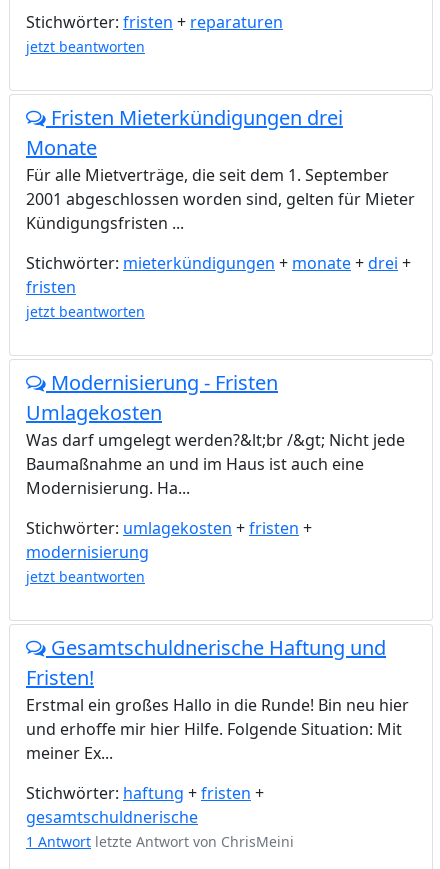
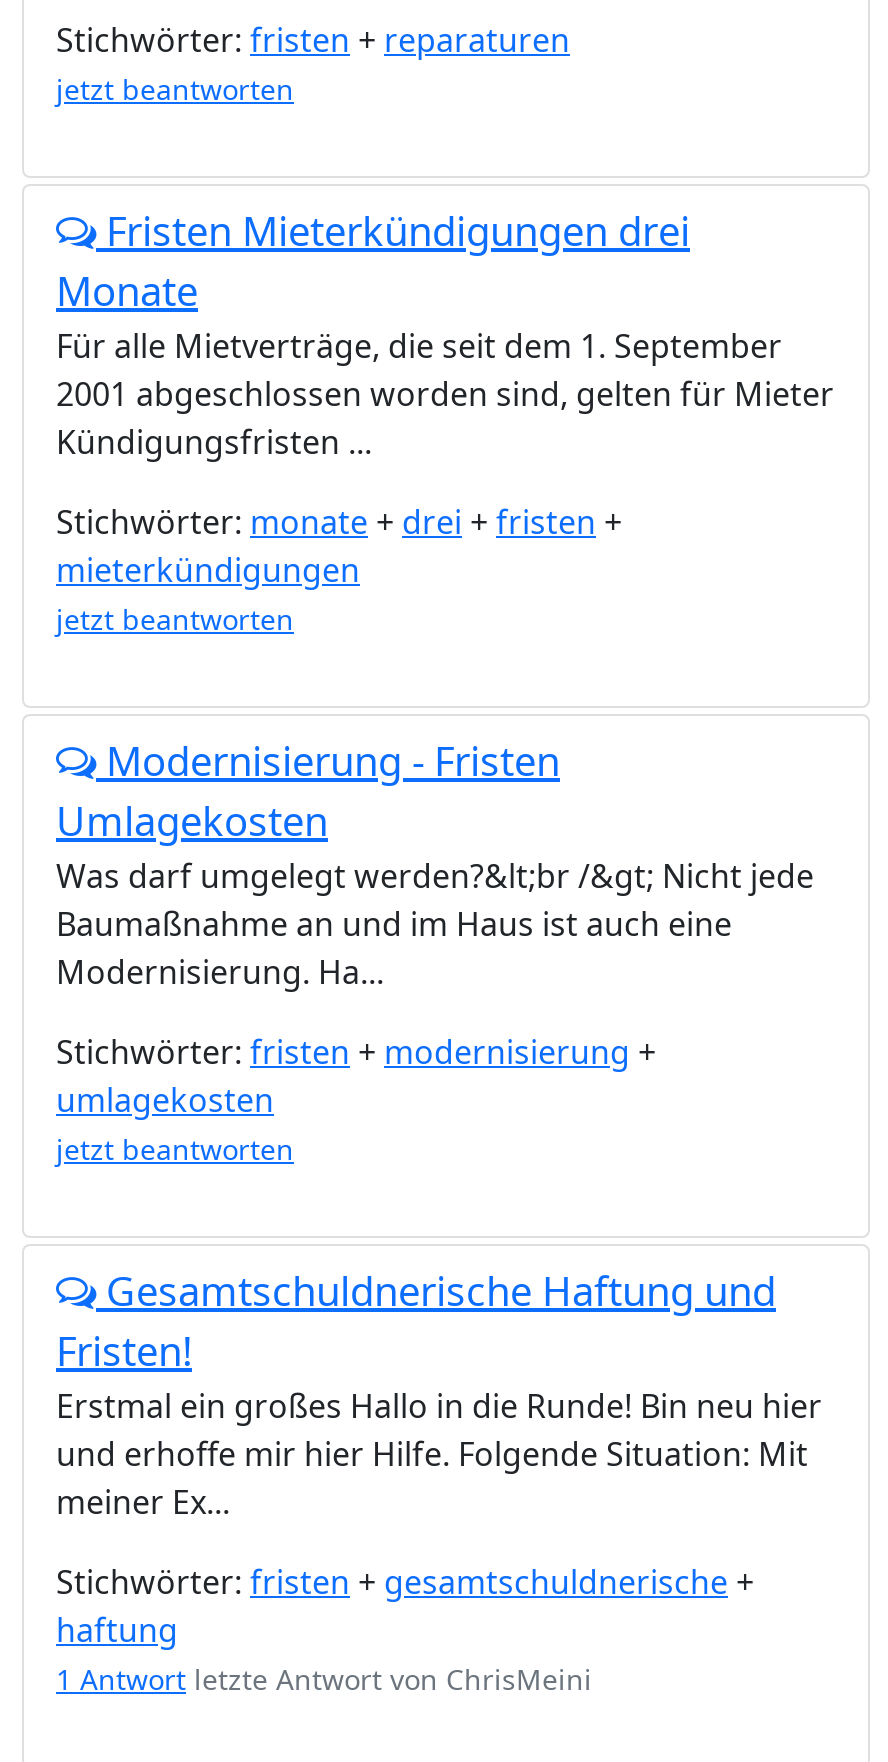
[26,252,411,298] Stichwörter: mieterkündigungen + monate + drei + | fristen -> [56,500,622,592] Stichwörter: monate + drei + fristen + | mieterkündigungen
[26,517,312,563] Stichwörter: umlagekosten + fristen + | modernisierung -> [56,1030,656,1122] Stichwörter: fristen + modernisierung + | umlagekosten
[26,782,264,828] Stichwörter: haftung + fristen + | gesamtschuldnerische -> [56,1560,754,1652] Stichwörter: fristen + gesamtschuldnerische + | haftung

